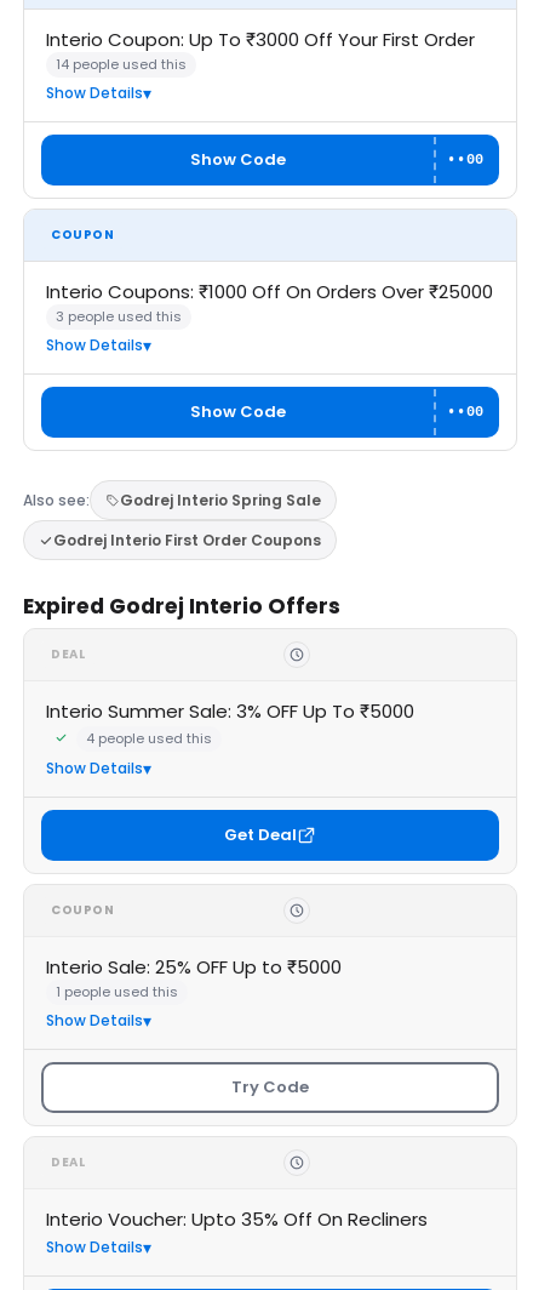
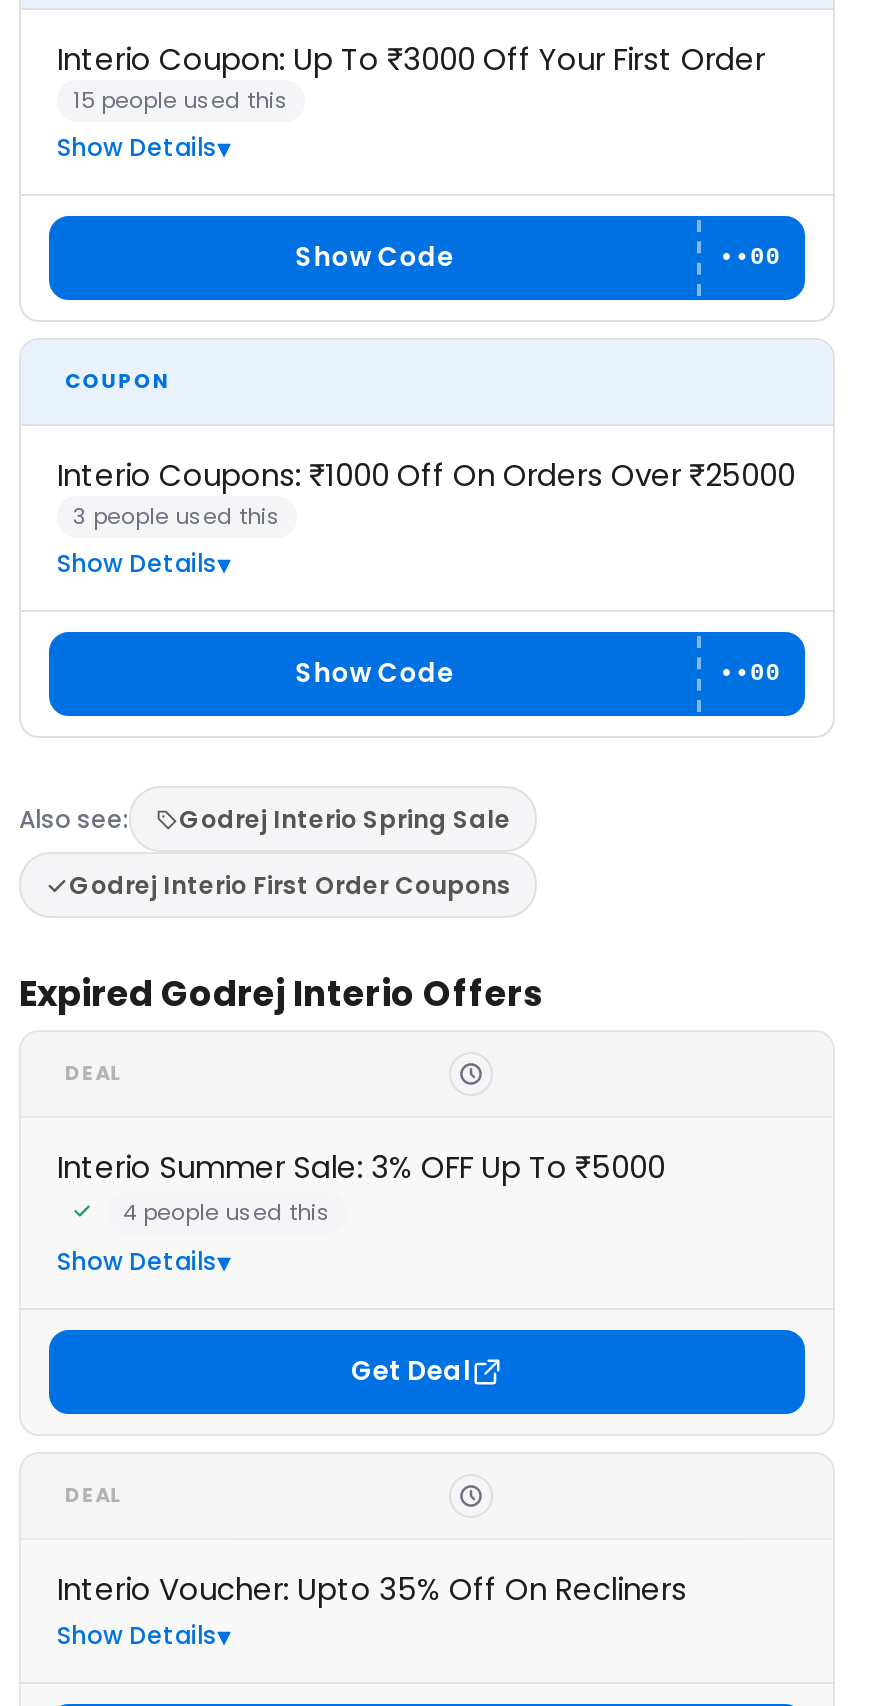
[56,55,187,74] 14 people used this -> [73,84,289,116] 15 people used this
[46,901,342,1098] COUPON | Interio Sale: 25% OFF Up to ₹5000 | 1 people used this | Show Details | Try Code -> none

